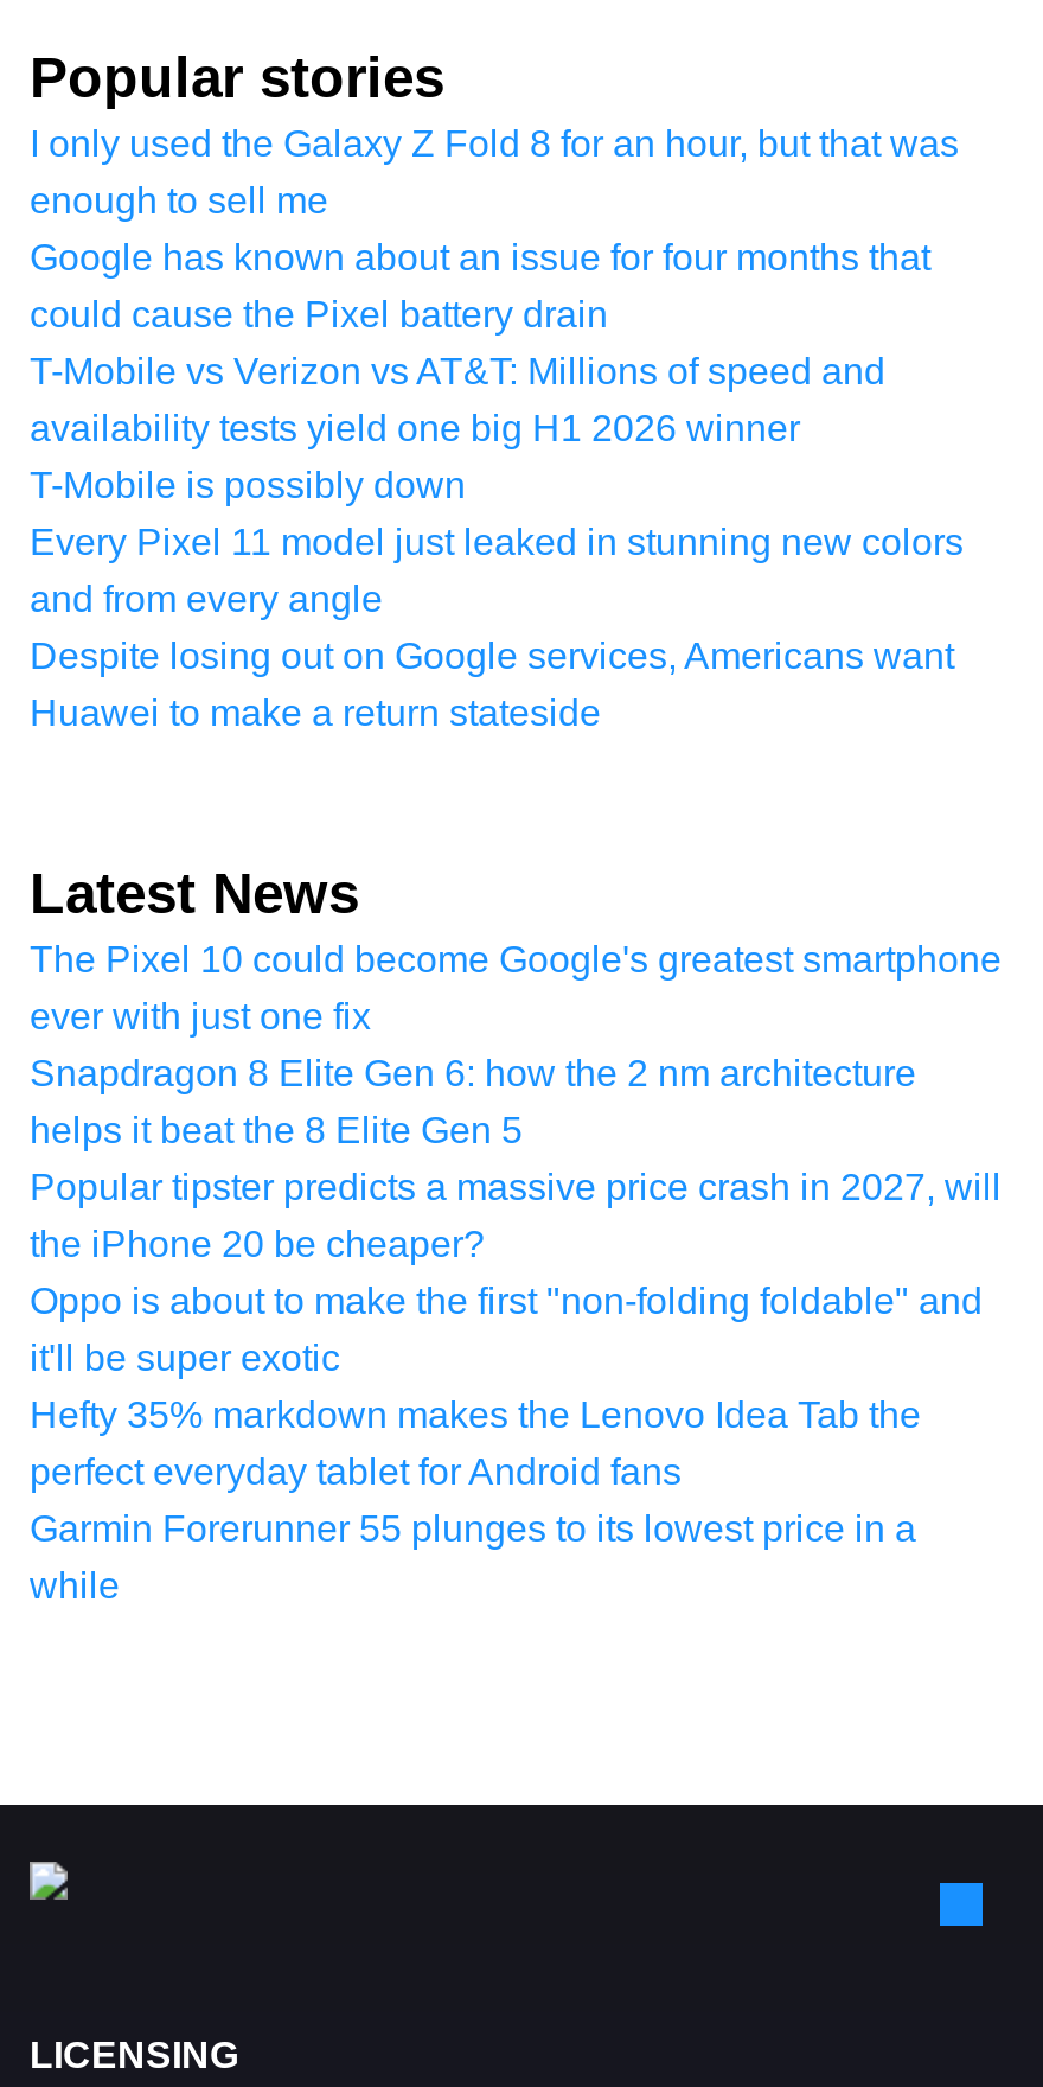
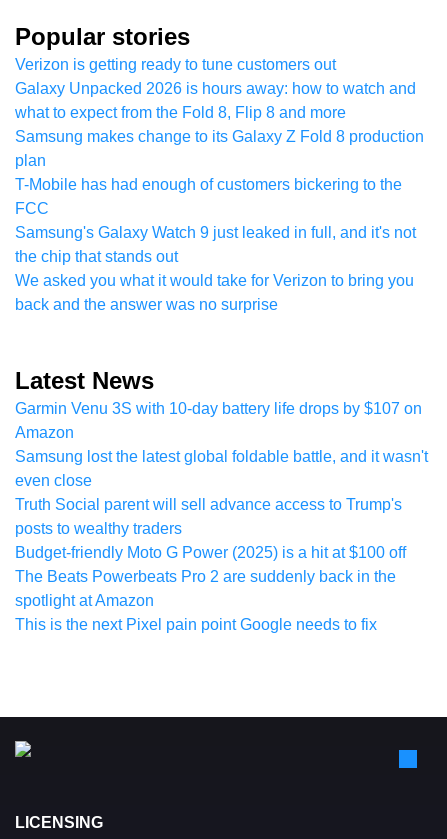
[30,123,964,733] I only used the Galaxy Z Fold 8 for an hour, but that was | enough to sell me | Google has known about an issue for four months that | could cause the Pixel battery drain | T-Mobile vs Verizon vs AT&T: Millions of speed and | availability tests yield one big H1 2026 winner | T-Mobile is possibly down | Every Pixel 11 model just leaked in stunning new colors | and from every angle | Despite losing out on Google services, Americans want | Huawei to make a return stateside -> [15,56,424,313] Verizon is getting ready to tune customers out | Galaxy Unpacked 2026 is hours away: how to watch and | what to expect from the Fold 8, Flip 8 and more | Samsung makes change to its Galaxy Z Fold 8 production | plan | T-Mobile has had enough of customers bickering to the | FCC | Samsung's Galaxy Watch 9 just leaked in full, and it's not | the chip that stands out | We asked you what it would take for Verizon to bring you | back and the answer was no surprise
[30,939,1002,1605] The Pixel 10 could become Google's greatest smartphone | ever with just one fix | Snapdragon 8 Elite Gen 6: how the 2 nm architecture | helps it beat the 8 Elite Gen 5 | Popular tipster predicts a massive price crash in 2027, will | the iPhone 20 be cheaper? | Oppo is about to make the first "non-folding foldable" and | it'll be super exotic | Hefty 35% markdown makes the Lenovo Idea Tab the | perfect everyday tablet for Android fans | Garmin Forerunner 55 plunges to its lowest price in a | while -> [15,400,428,633] Garmin Venu 3S with 10-day battery life drops by $107 on | Amazon | Samsung lost the latest global foldable battle, and it wasn't | even close | Truth Social parent will sell advance access to Trump's | posts to wealthy traders | Budget-friendly Moto G Power (2025) is a hit at $100 off | The Beats Powerbeats Pro 2 are suddenly back in the | spotlight at Amazon | This is the next Pixel pain point Google needs to fix

